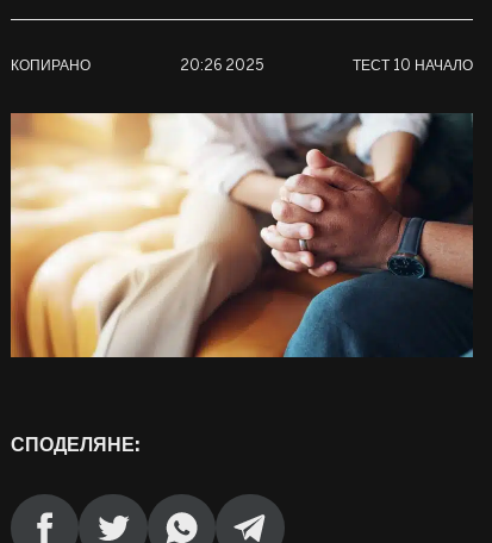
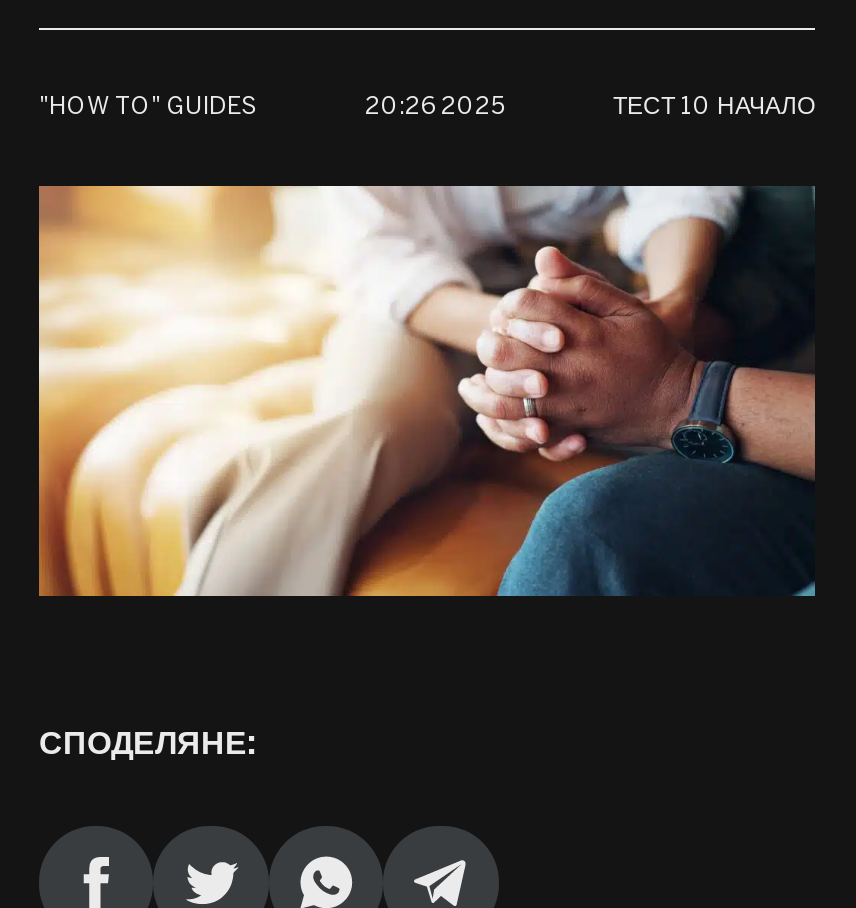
[11,60,91,73] КОПИРАНО -> [39,96,257,118] "HOW TO" GUIDES

